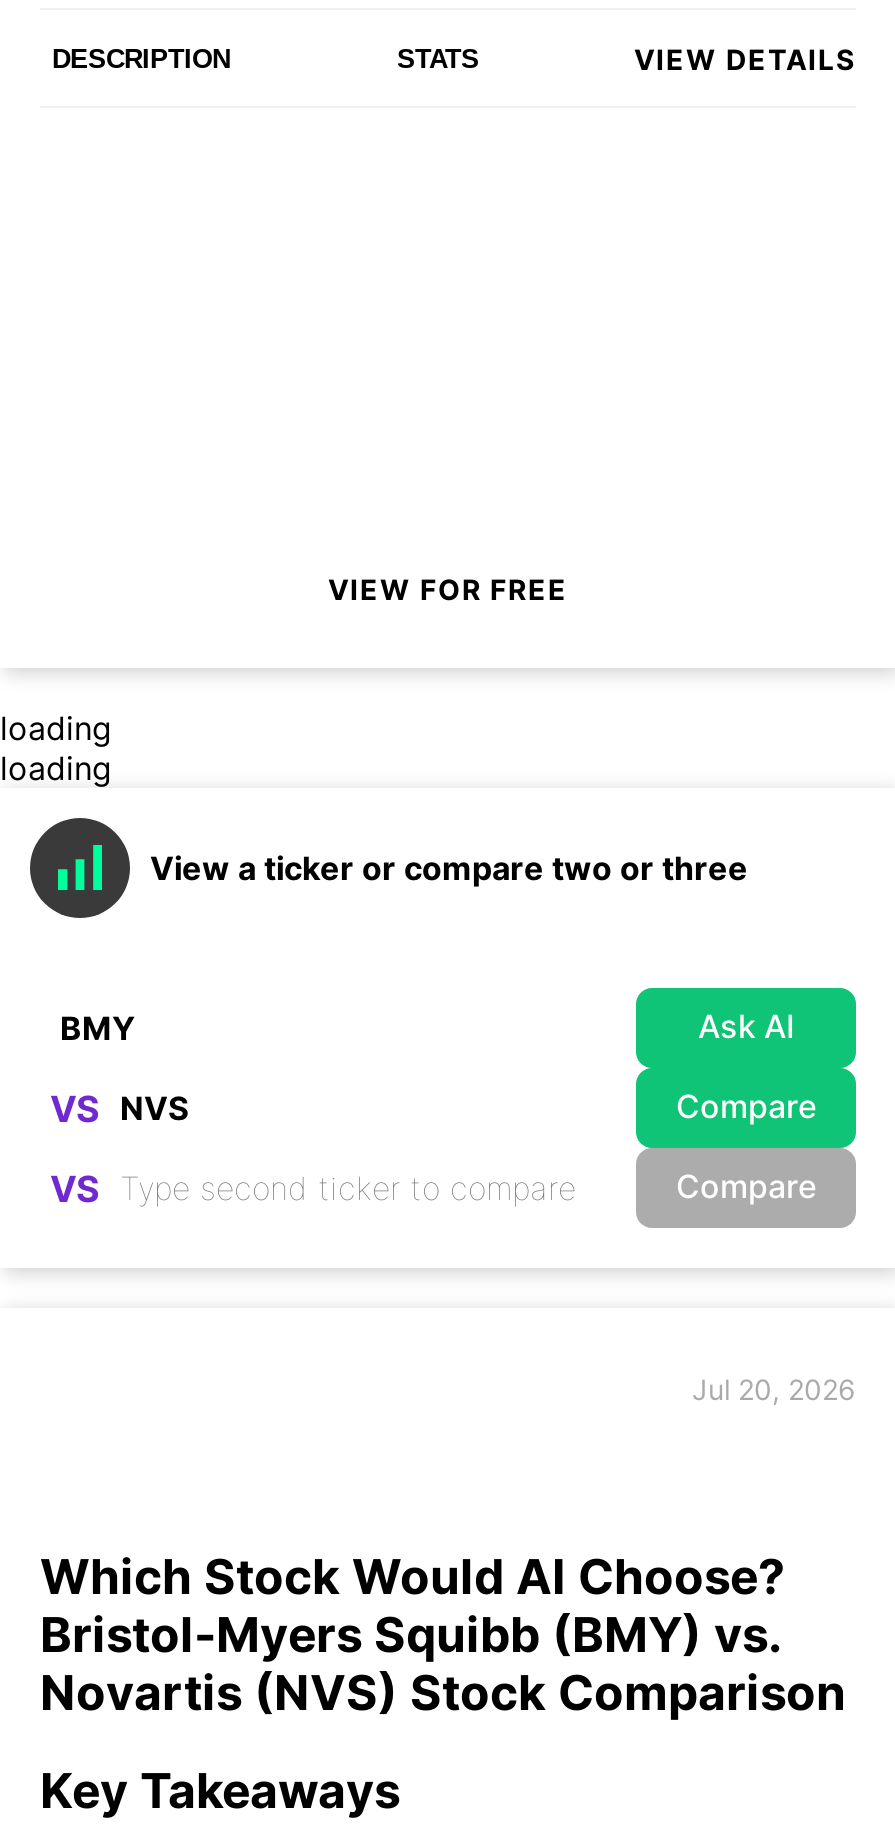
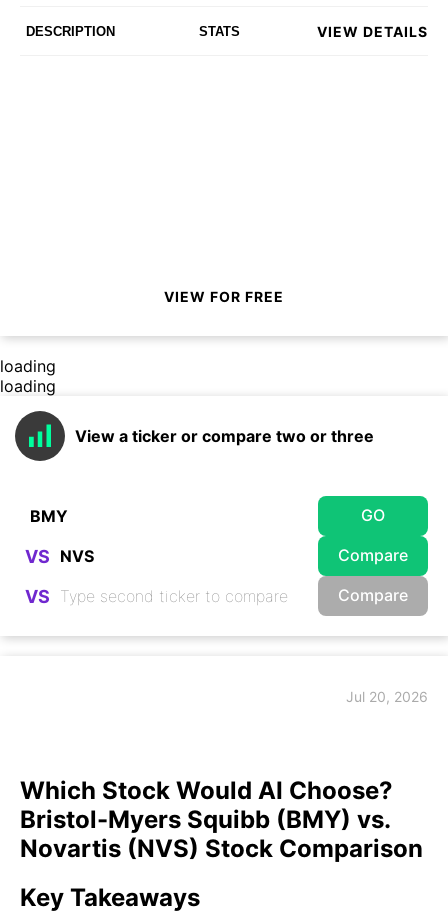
[698,1005,794,1045] Ask AI -> [361,504,385,524] GO

